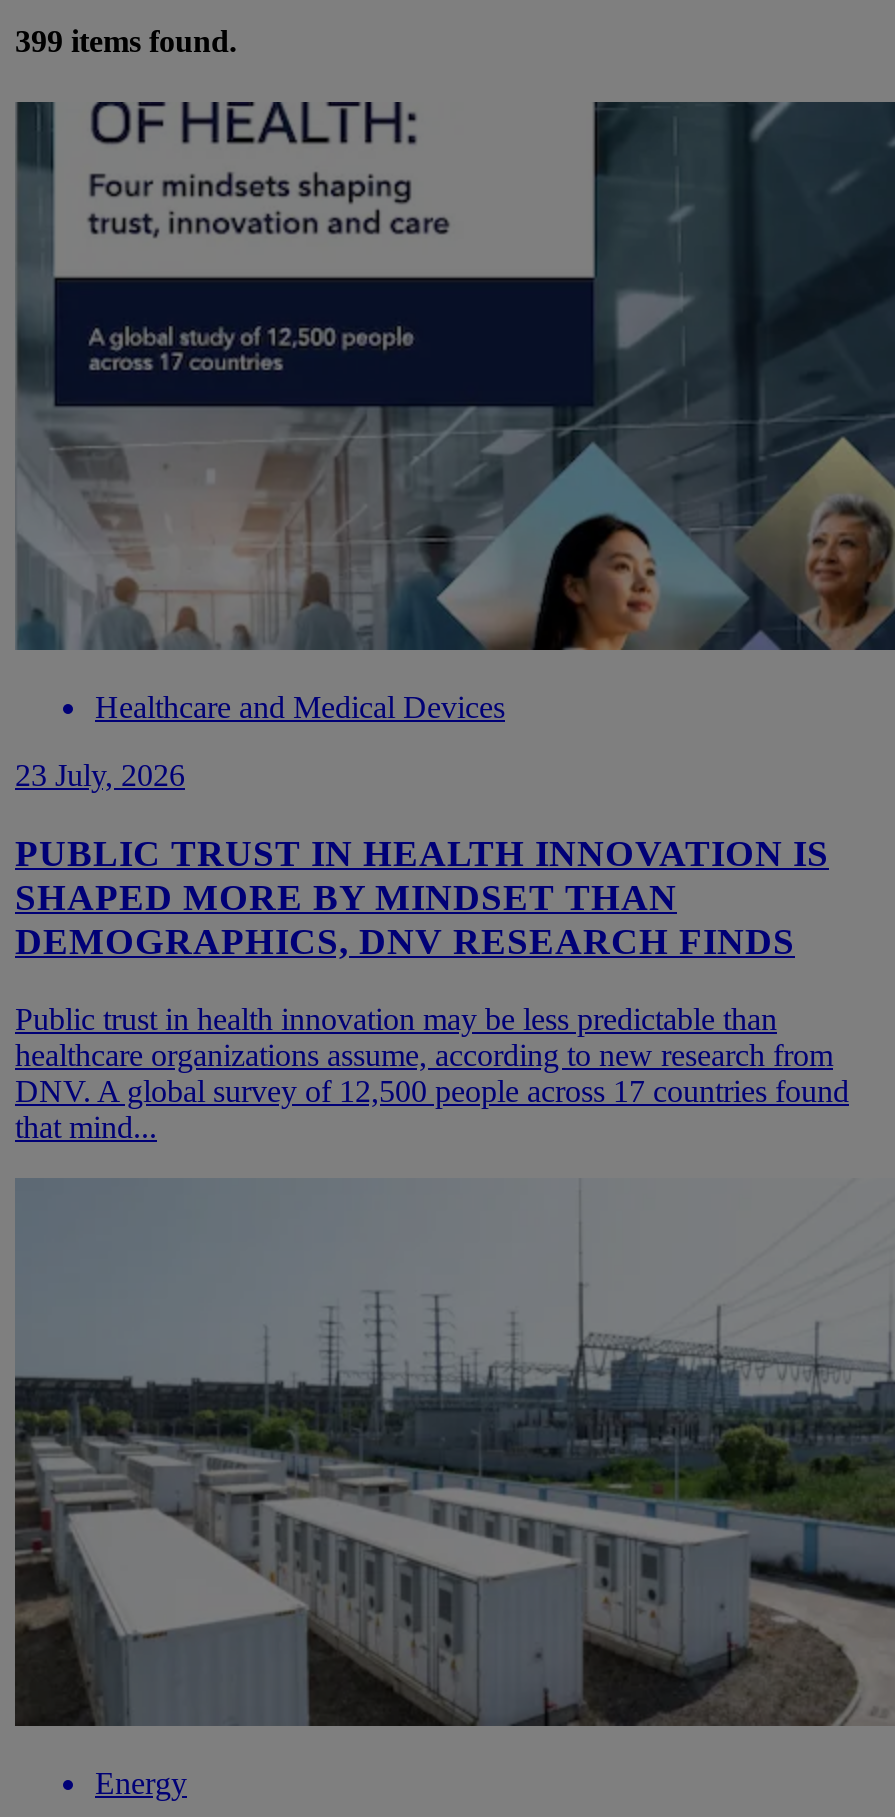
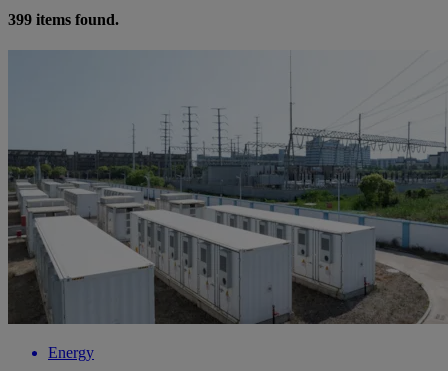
[15,100,889,1144] [image] | Healthcare and Medical Devices | 23 July, 2026 | PUBLIC TRUST IN HEALTH INNOVATION IS | SHAPED MORE BY MINDSET THAN | DEMOGRAPHICS, DNV RESEARCH FINDS | Public trust in health innovation may be less predictable than | healthcare organizations assume, according to new research from | DNV. A global survey of 12,500 people across 17 countries found | that mind... -> none

